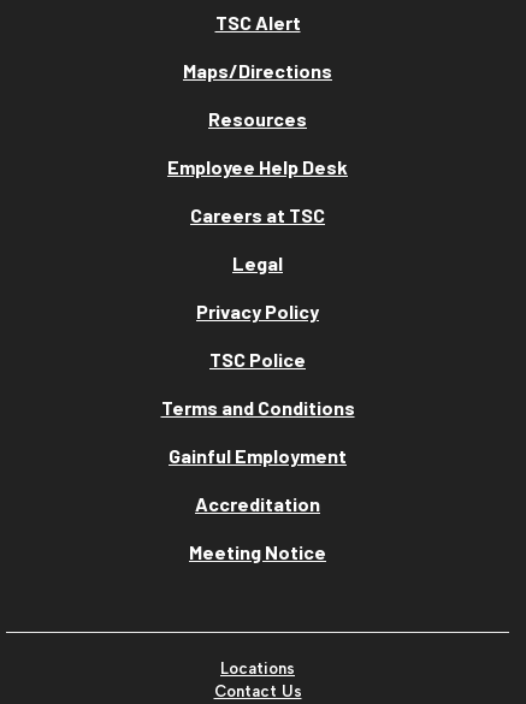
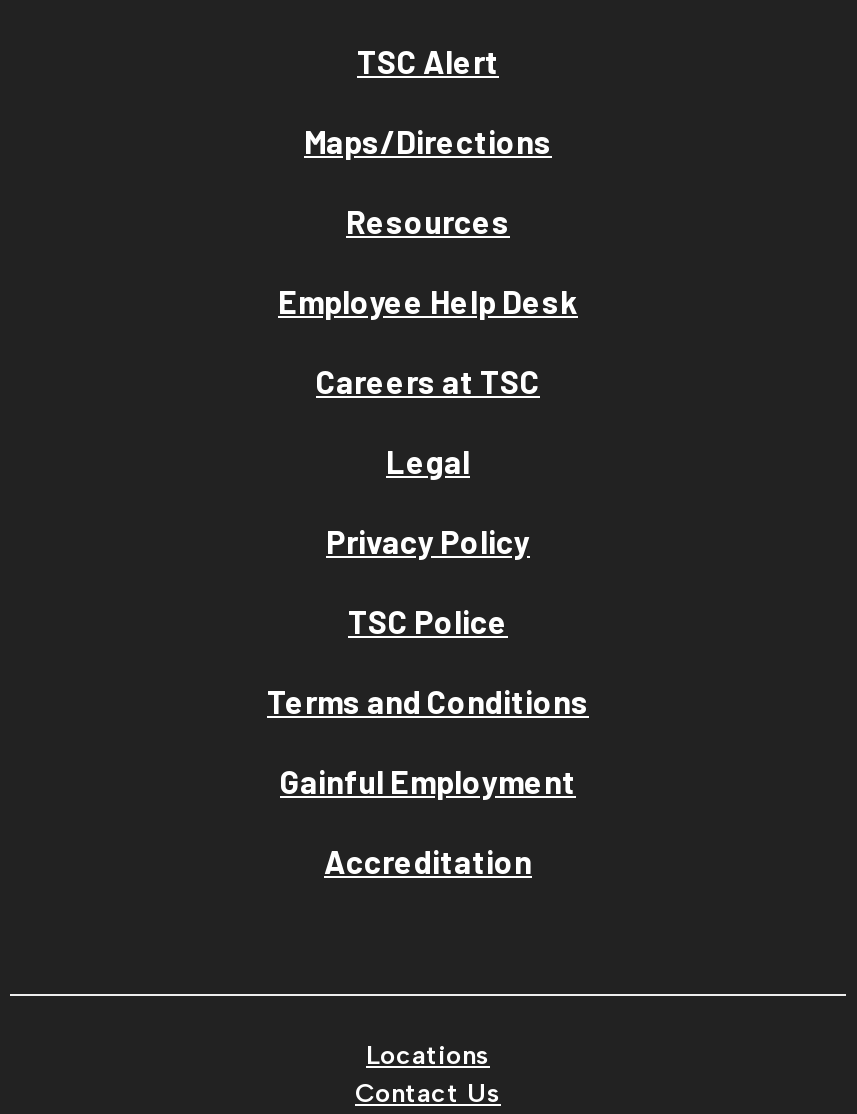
[189,540,326,563] Meeting Notice -> none

